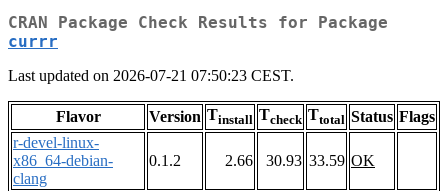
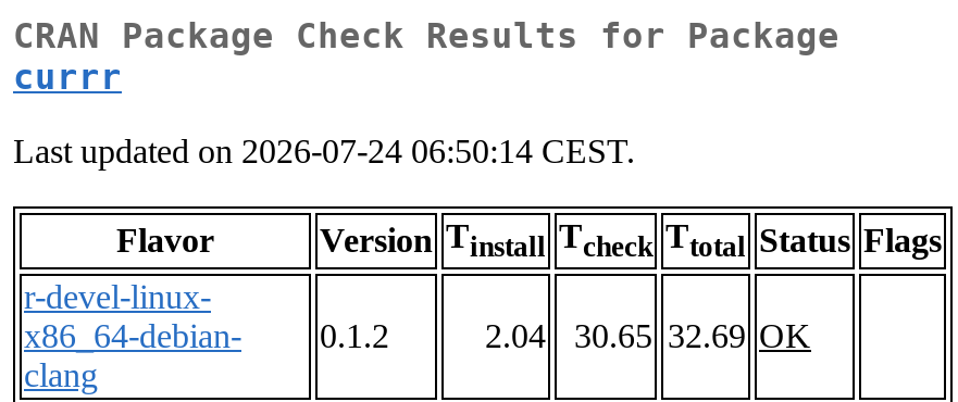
[8,67,294,84] Last updated on 2026-07-21 07:50:23 CEST. -> [13,133,635,170] Last updated on 2026-07-24 06:50:14 CEST.
[225,152,253,169] 2.66 -> [485,318,546,355] 2.04
[266,152,375,169] 30.93 33.59 OK -> [574,318,811,355] 30.65 32.69 OK

